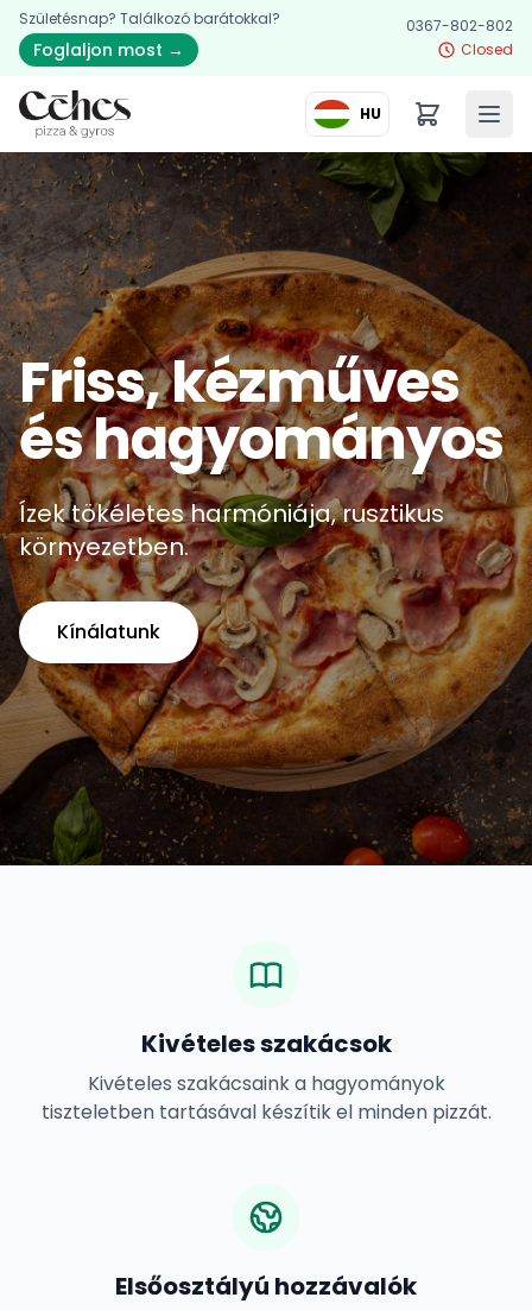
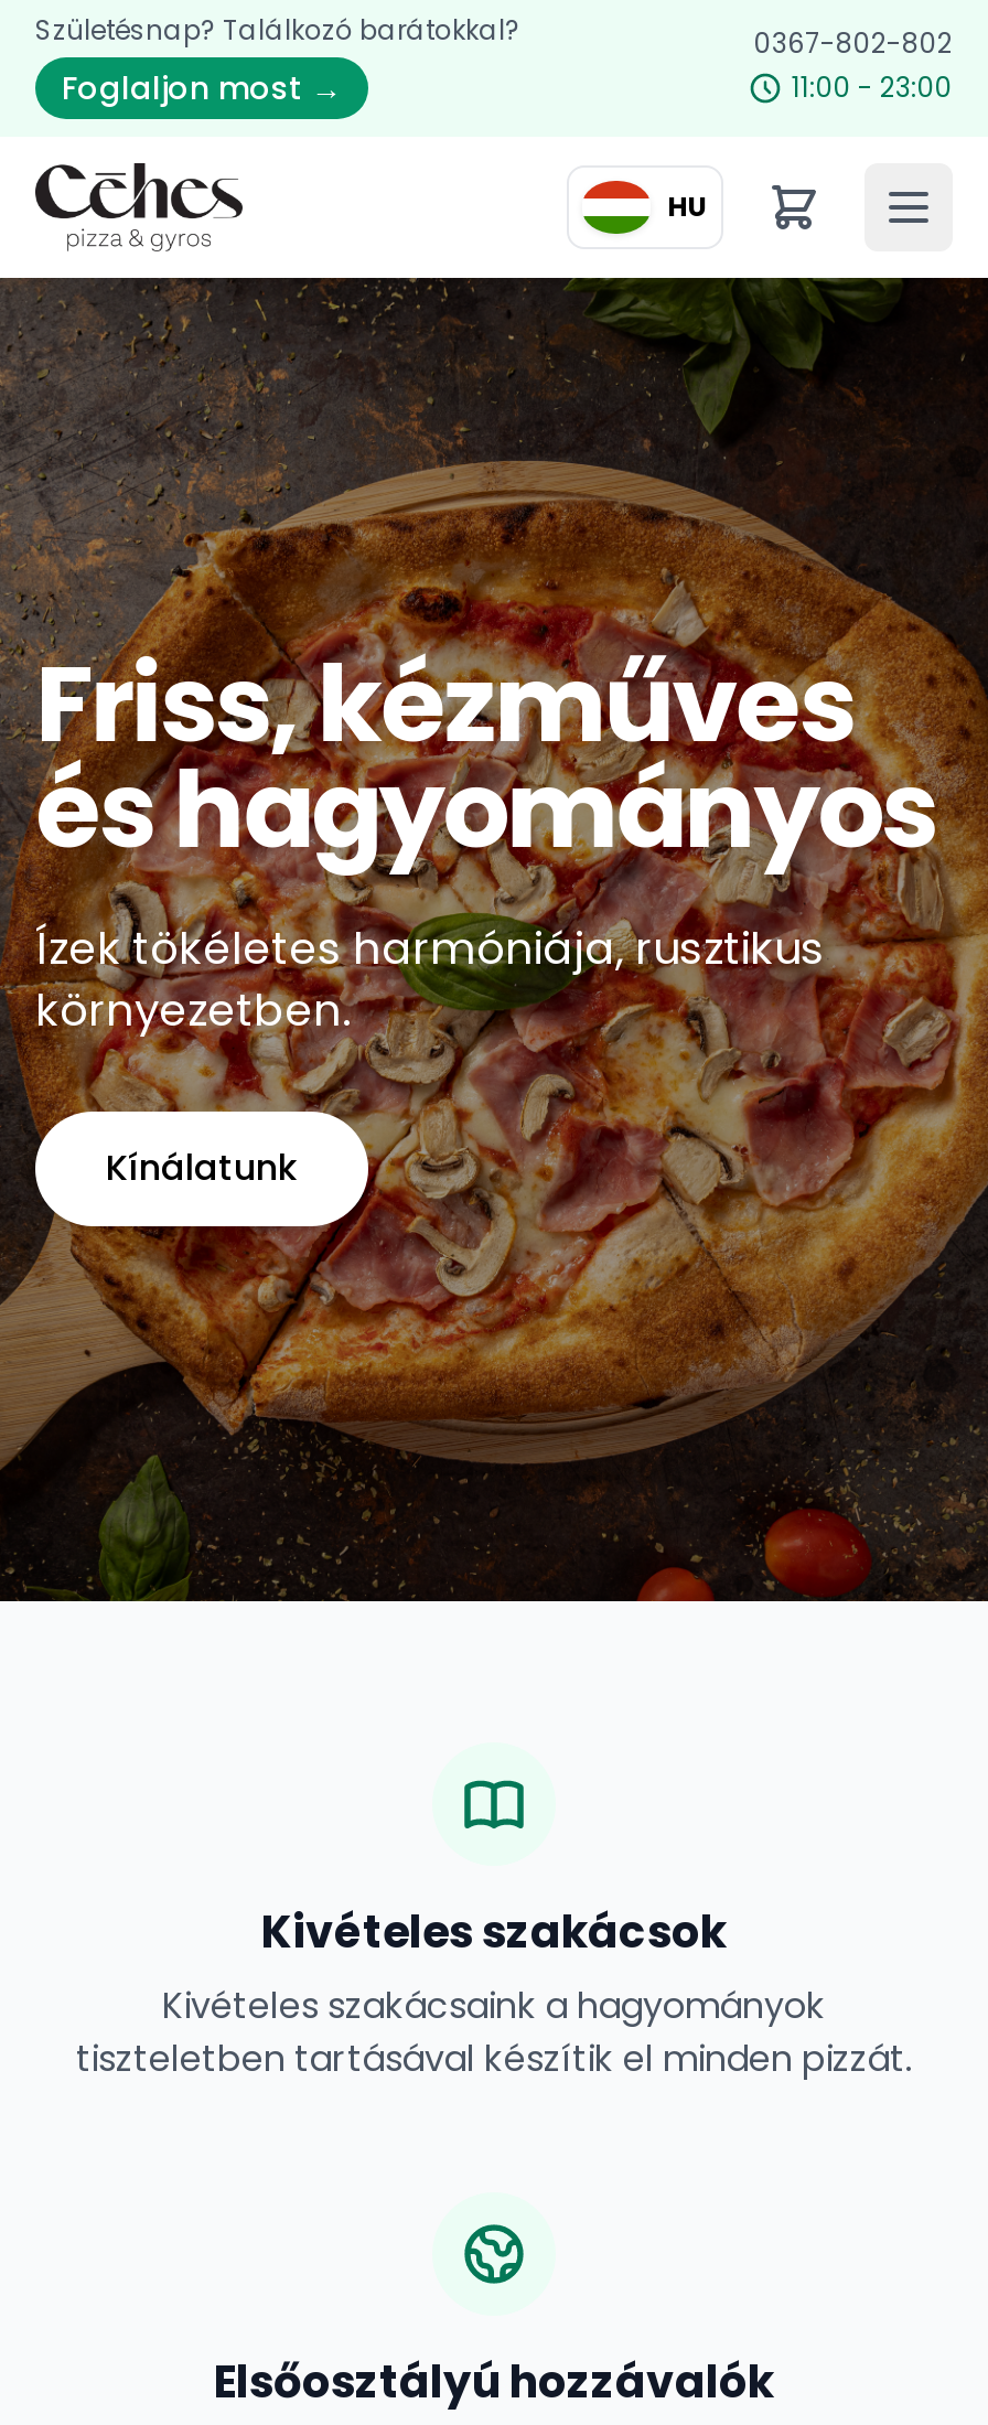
[461,39,513,59] Closed -> [792,68,953,106] 11:00 - 23:00

